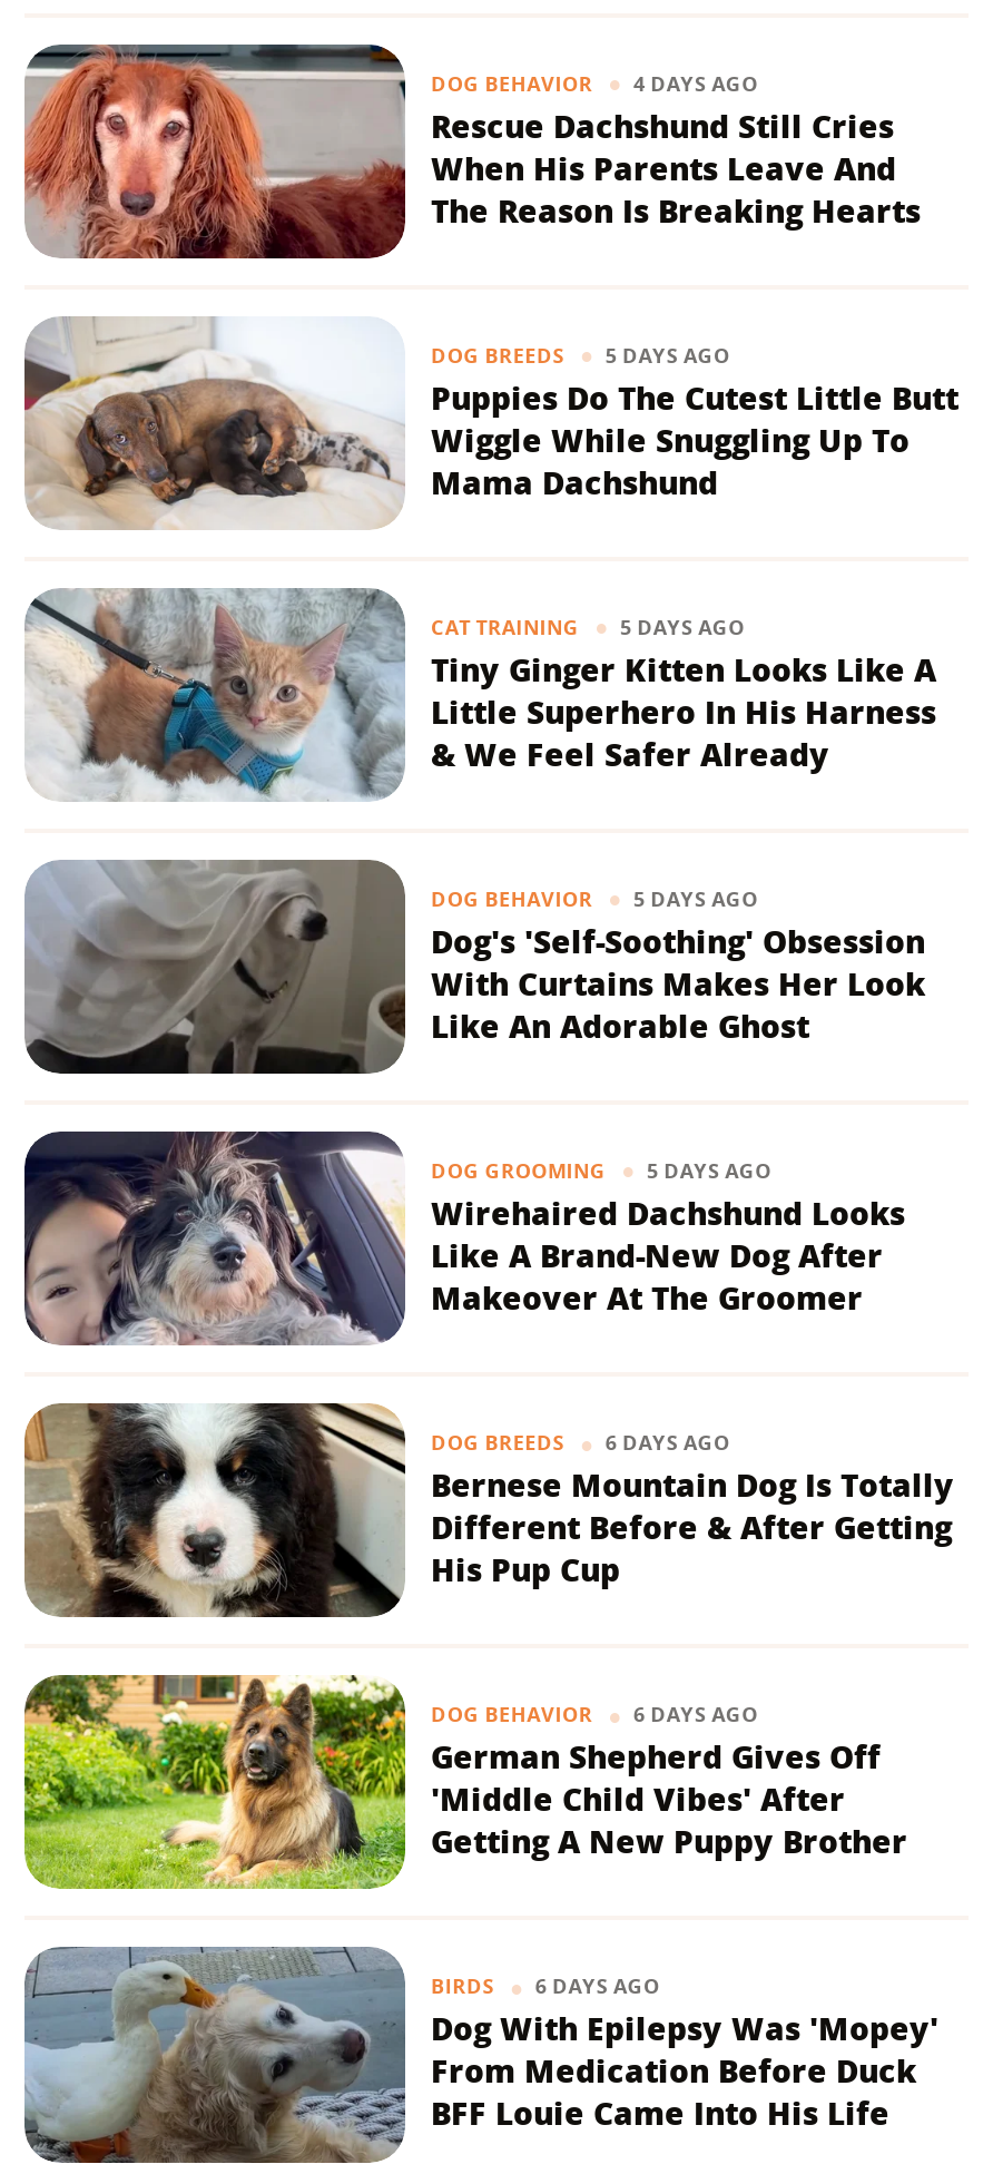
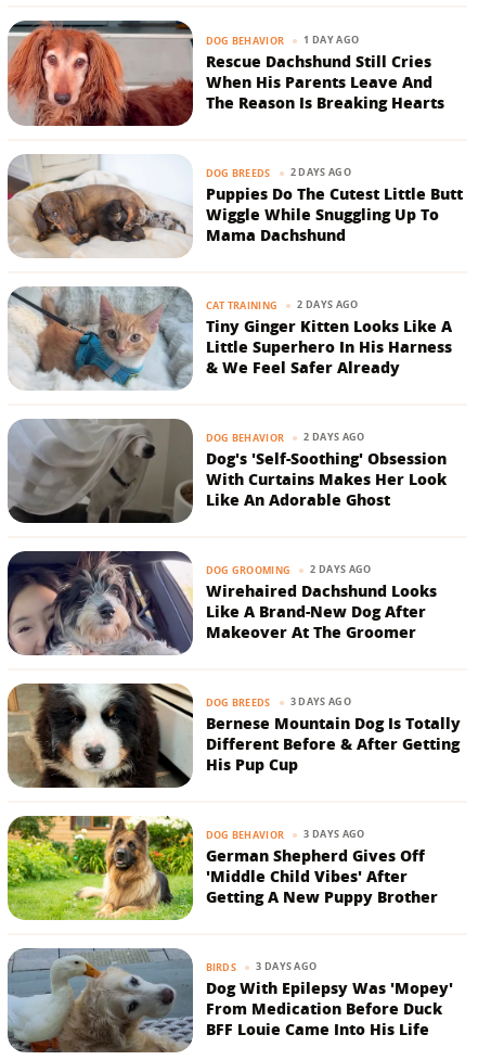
[431,69,758,99] DOG BEHAVIOR 4 DAYS AGO -> [205,33,359,47] DOG BEHAVIOR 1 DAY AGO
[431,341,730,371] DOG BREEDS 5 DAYS AGO -> [205,165,351,180] DOG BREEDS 2 DAYS AGO
[431,613,745,643] CAT TRAINING 5 DAYS AGO -> [205,297,358,312] CAT TRAINING 2 DAYS AGO
[431,885,758,915] DOG BEHAVIOR 5 DAYS AGO -> [205,430,365,444] DOG BEHAVIOR 2 DAYS AGO
[431,1156,771,1186] DOG GROOMING 5 DAYS AGO -> [205,562,371,577] DOG GROOMING 2 DAYS AGO
[431,1428,730,1458] DOG BREEDS 6 DAYS AGO -> [205,695,351,709] DOG BREEDS 3 DAYS AGO
[431,1700,758,1730] DOG BEHAVIOR 6 DAYS AGO -> [205,827,365,842] DOG BEHAVIOR 3 DAYS AGO
[431,1972,660,2002] BIRDS 6 DAYS AGO -> [205,959,317,974] BIRDS 3 DAYS AGO

